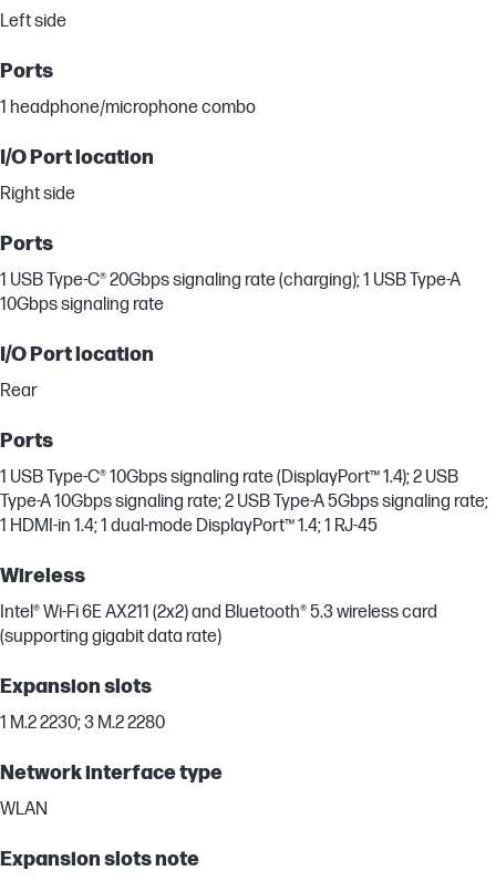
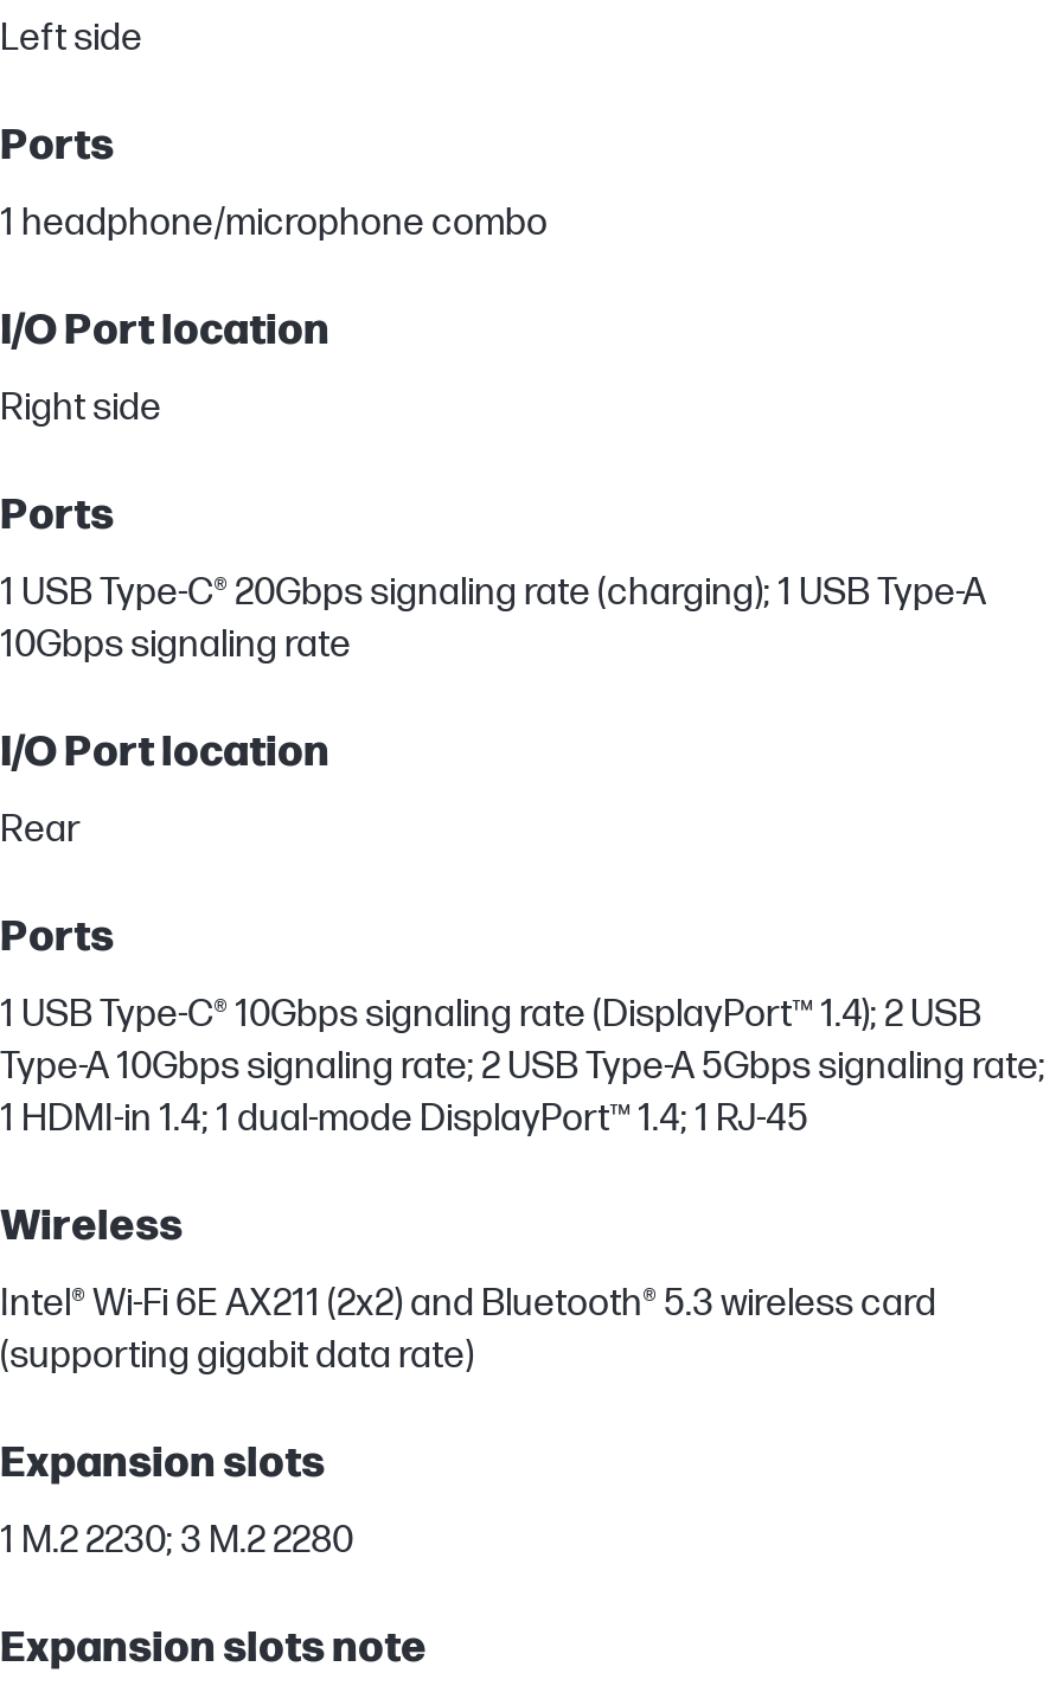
[0,761,223,820] Network interface type | WLAN -> none

